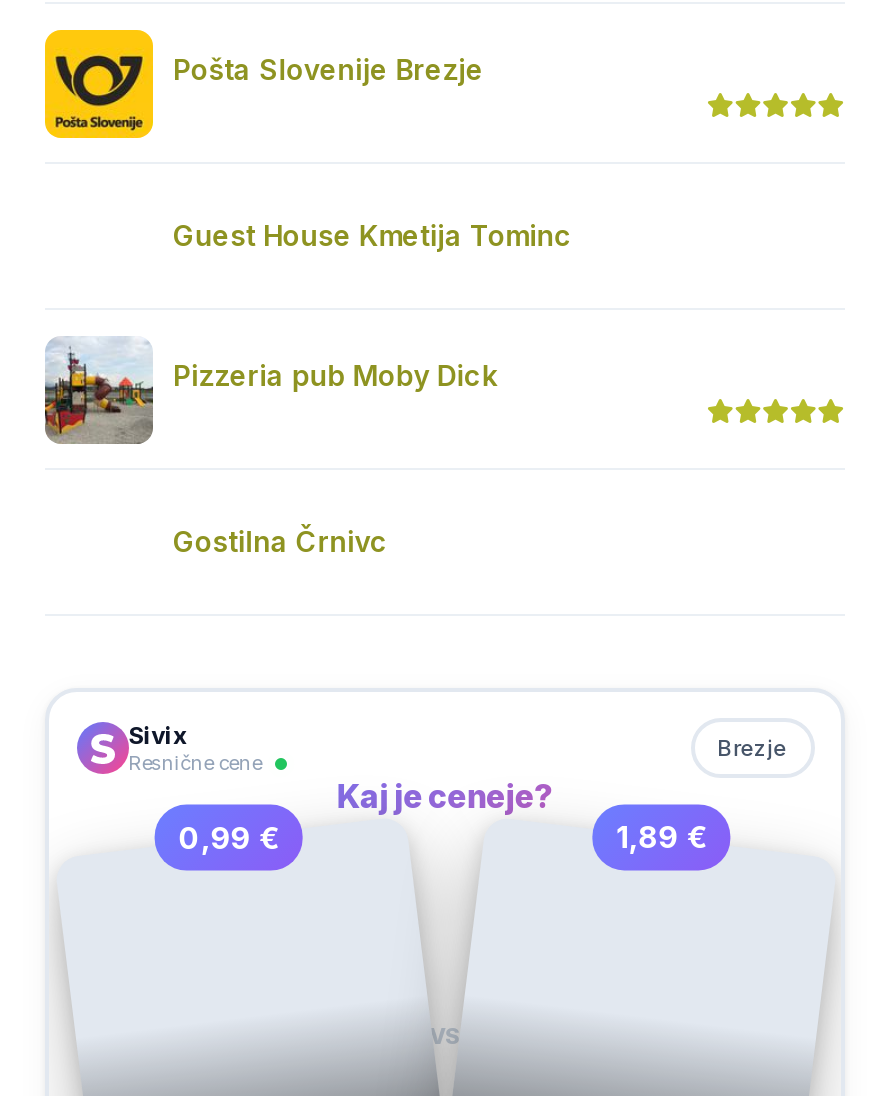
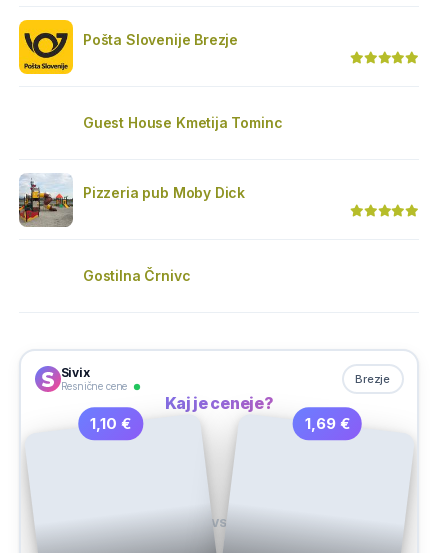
[178,818,278,856] 0,99 € -> [90,414,131,433] 1,10 €
[617,818,707,856] 1,89 € -> [305,414,350,433] 1,69 €

